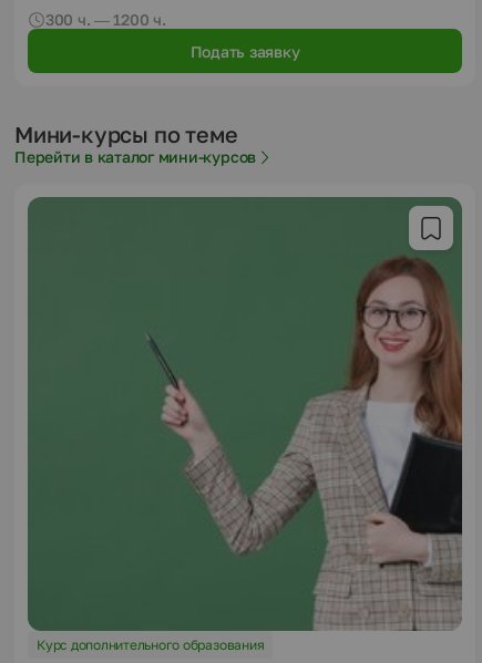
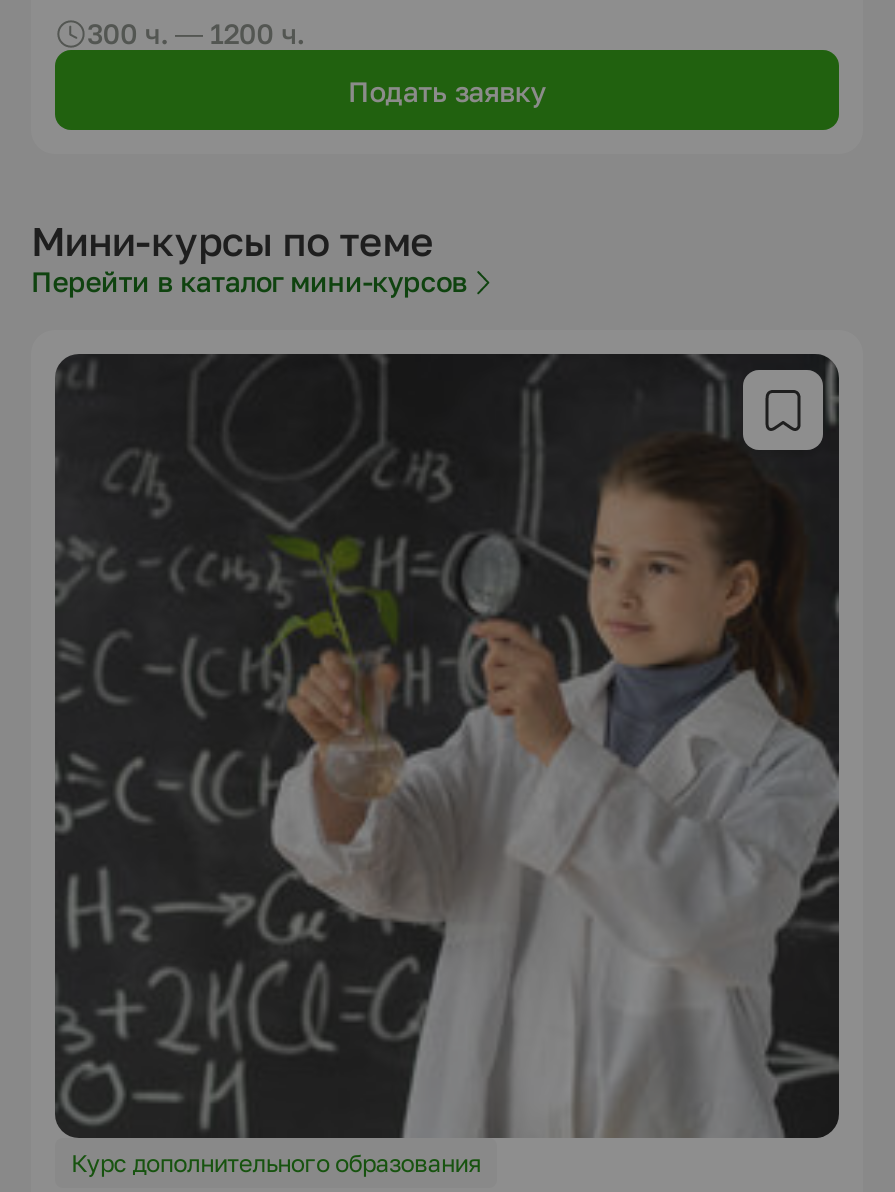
[27,196,463,632] [image] -> [53,352,841,1140] [image]

